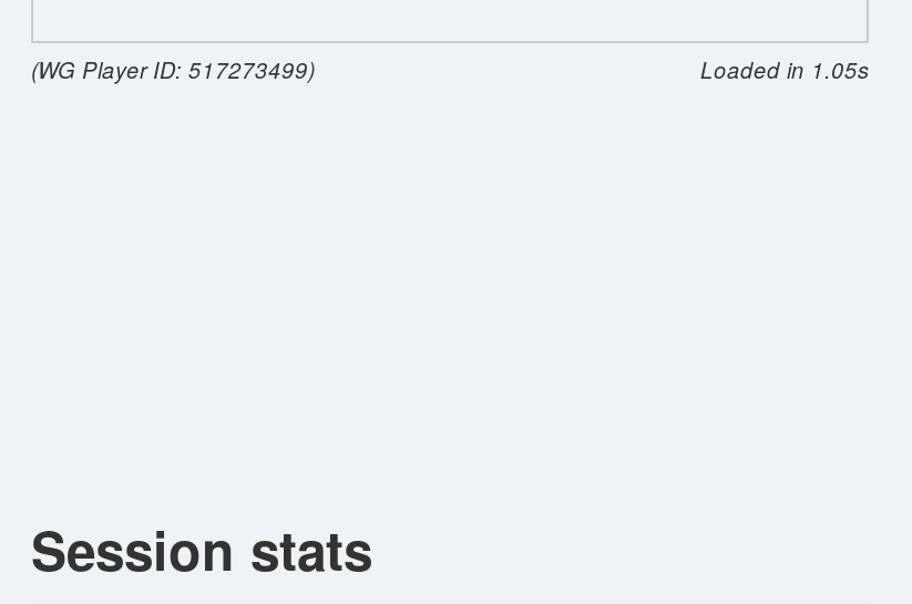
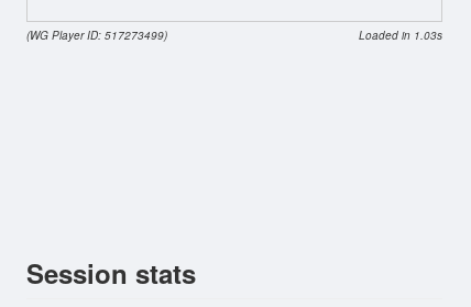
[700,55,869,86] Loaded in 1.05s -> [359,28,442,43] Loaded in 1.03s

